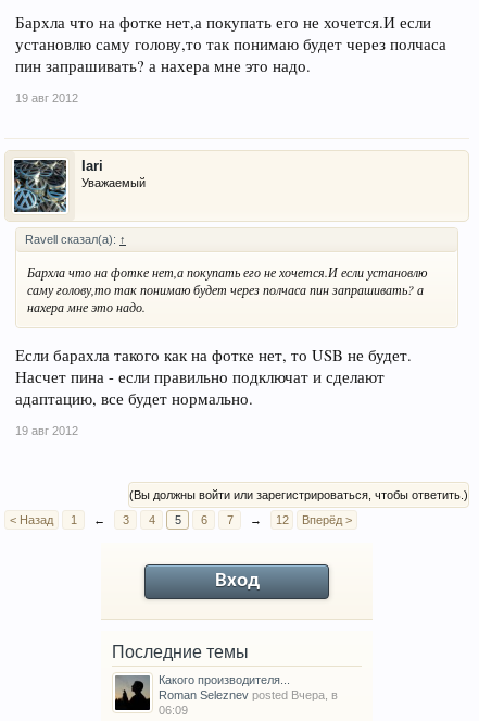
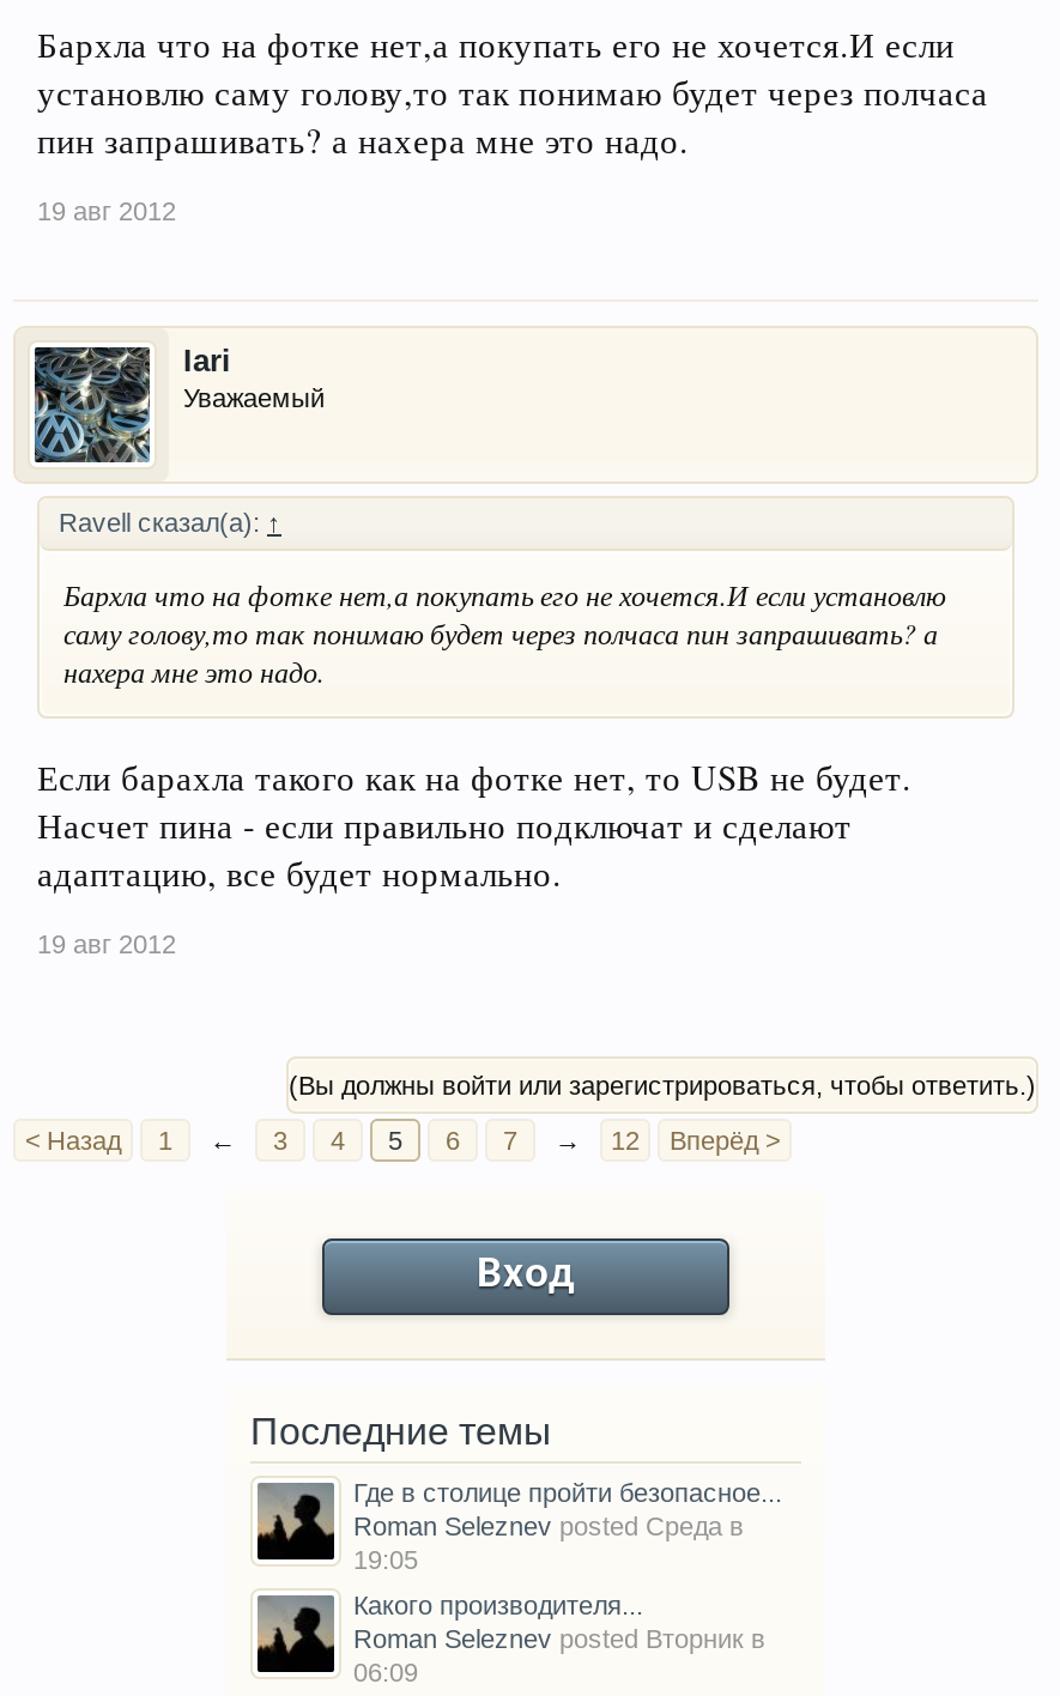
none -> [353,1477,782,1573] Где в столице пройти безопасное... | Roman Seleznev posted Среда в | 19:05
[159,688,338,701] Roman Seleznev posted Вчера, в -> [353,1623,765,1652] Roman Seleznev posted Вторник в

